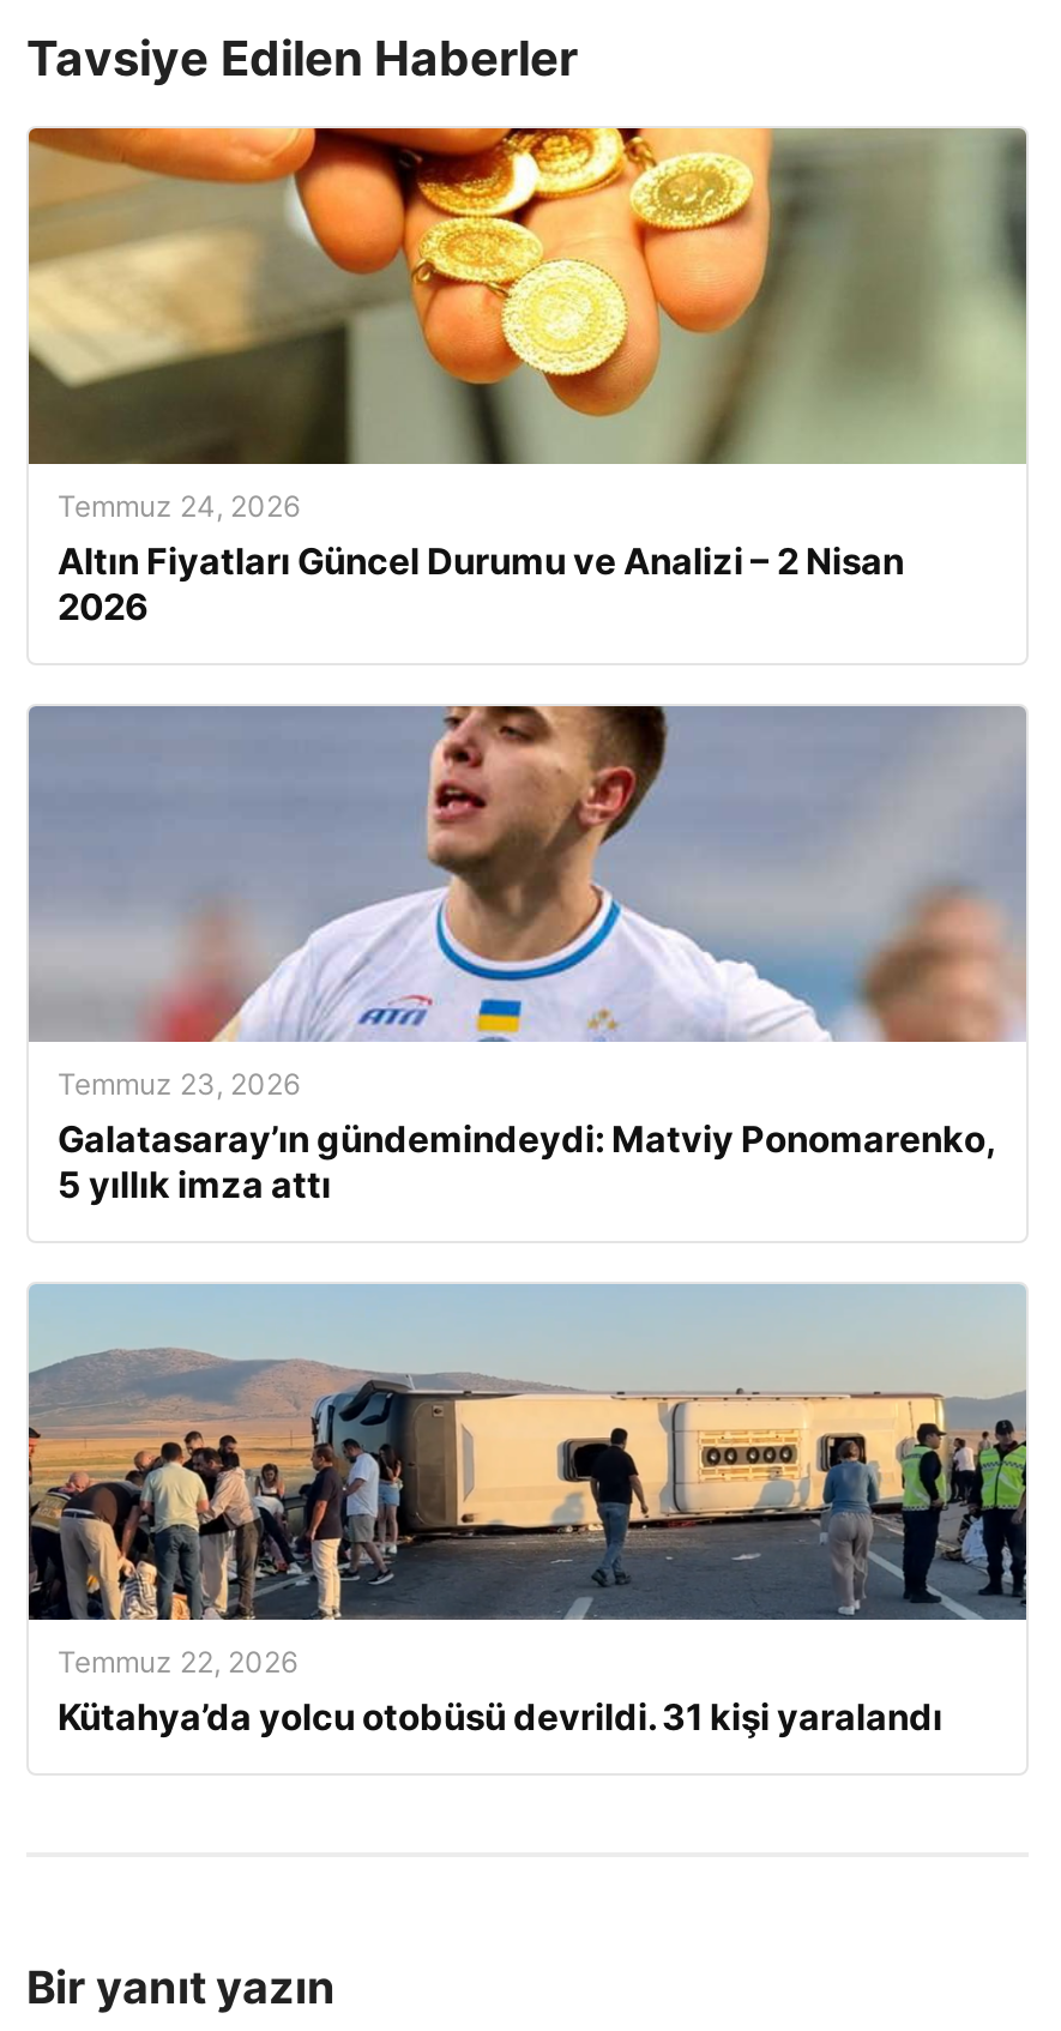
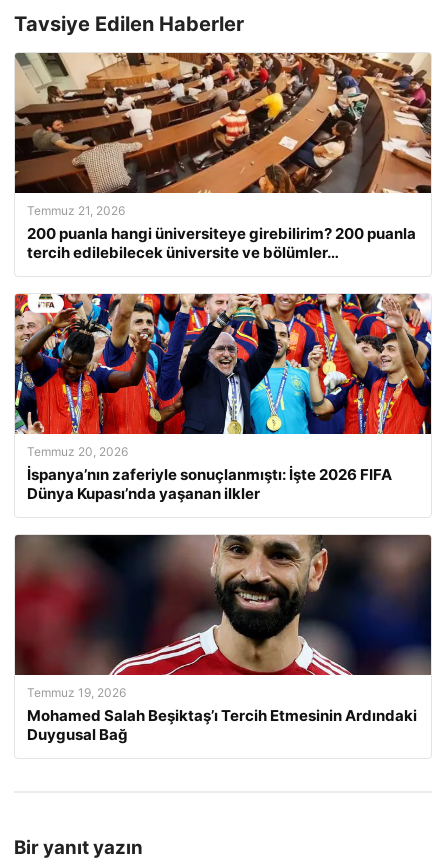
[26,126,1026,629] [image] | Temmuz 24, 2026 | Altın Fiyatları Güncel Durumu ve Analizi – 2 Nisan | 2026 -> [14,52,432,262] [image] | Temmuz 21, 2026 | 200 puanla hangi üniversiteye girebilirim? 200 puanla | tercih edilebilecek üniversite ve bölümler…
[29,704,1026,1207] [image] | Temmuz 23, 2026 | Galatasaray’ın gündemindeydi: Matviy Ponomarenko, | 5 yıllık imza attı -> [14,293,432,503] [image] | Temmuz 20, 2026 | İspanya’nın zaferiyle sonuçlanmıştı: İşte 2026 FIFA | Dünya Kupası’nda yaşanan ilkler
[26,1284,1029,1739] [image] | Temmuz 22, 2026 | Kütahya’da yolcu otobüsü devrildi. 31 kişi yaralandı -> [14,534,432,744] [image] | Temmuz 19, 2026 | Mohamed Salah Beşiktaş’ı Tercih Etmesinin Ardındaki | Duygusal Bağ

